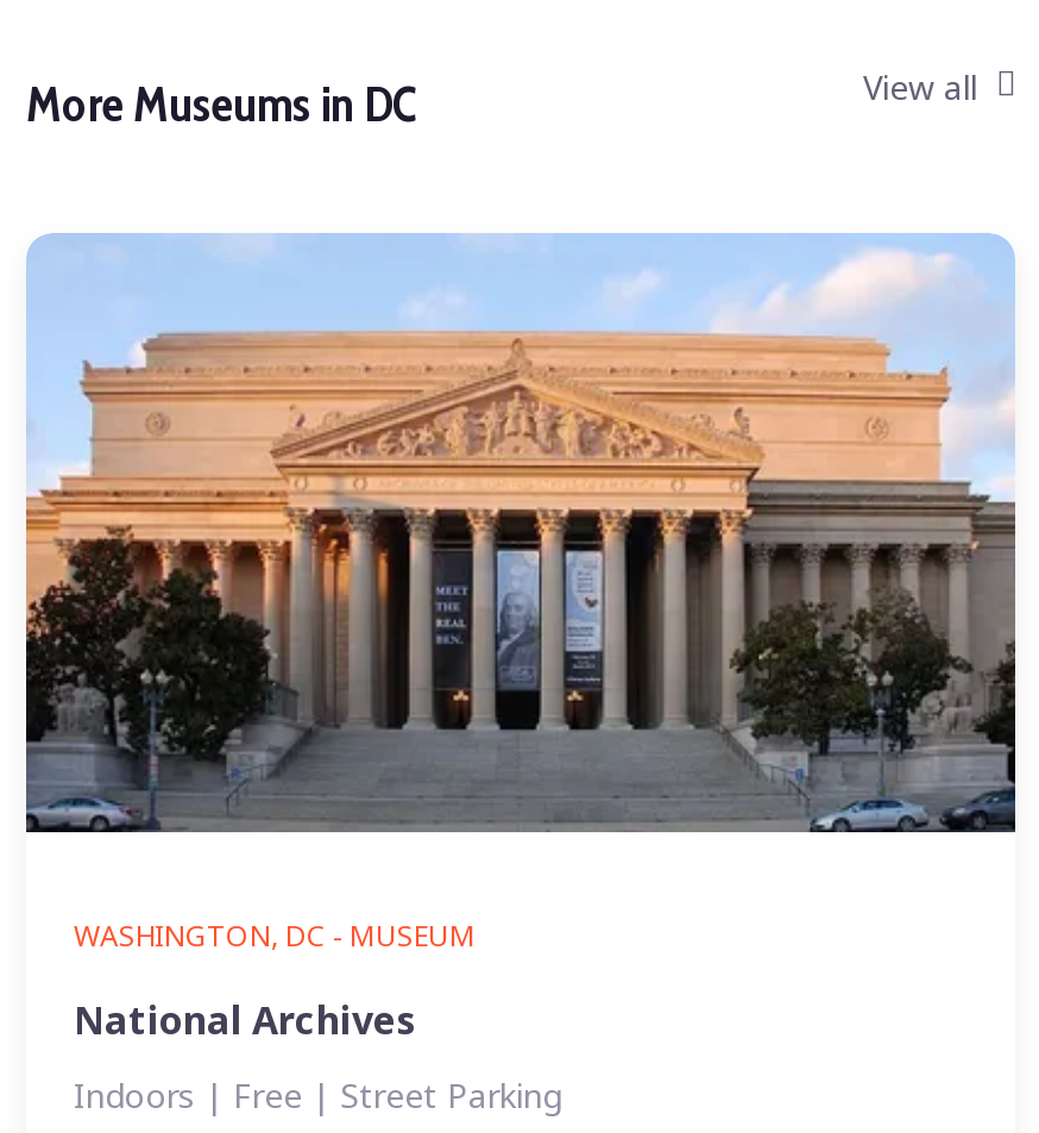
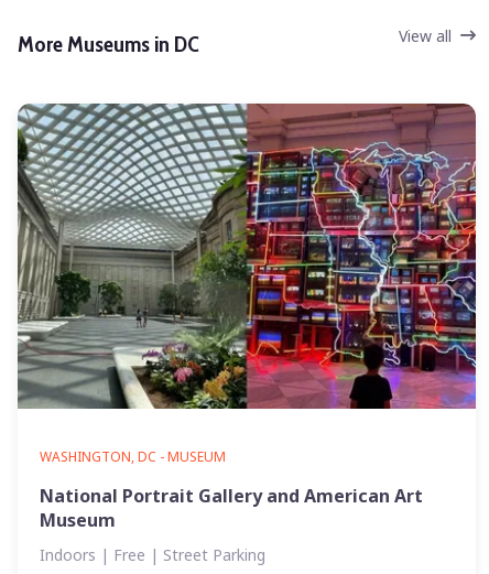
[24,233,1015,837] [image] -> [17,102,477,410] [image]
[74,993,416,1045] National Archives -> [40,484,423,533] National Portrait Gallery and American Art | Museum

